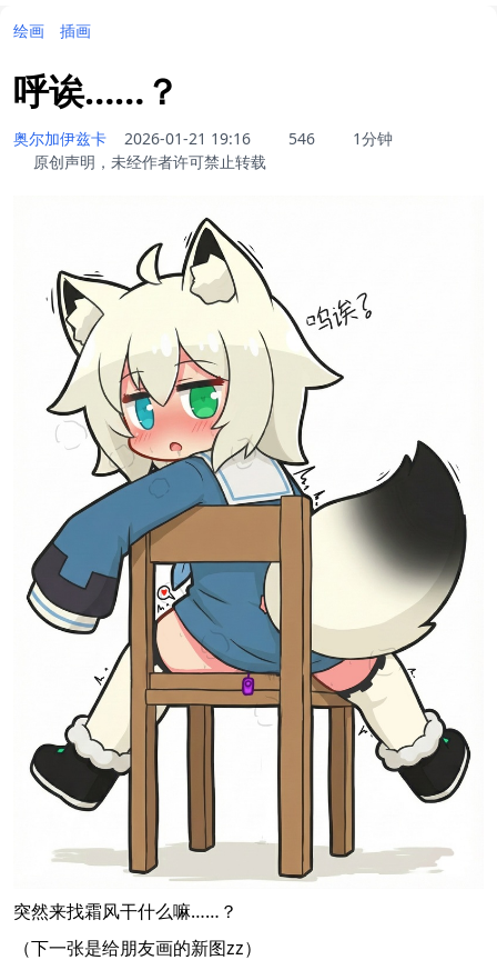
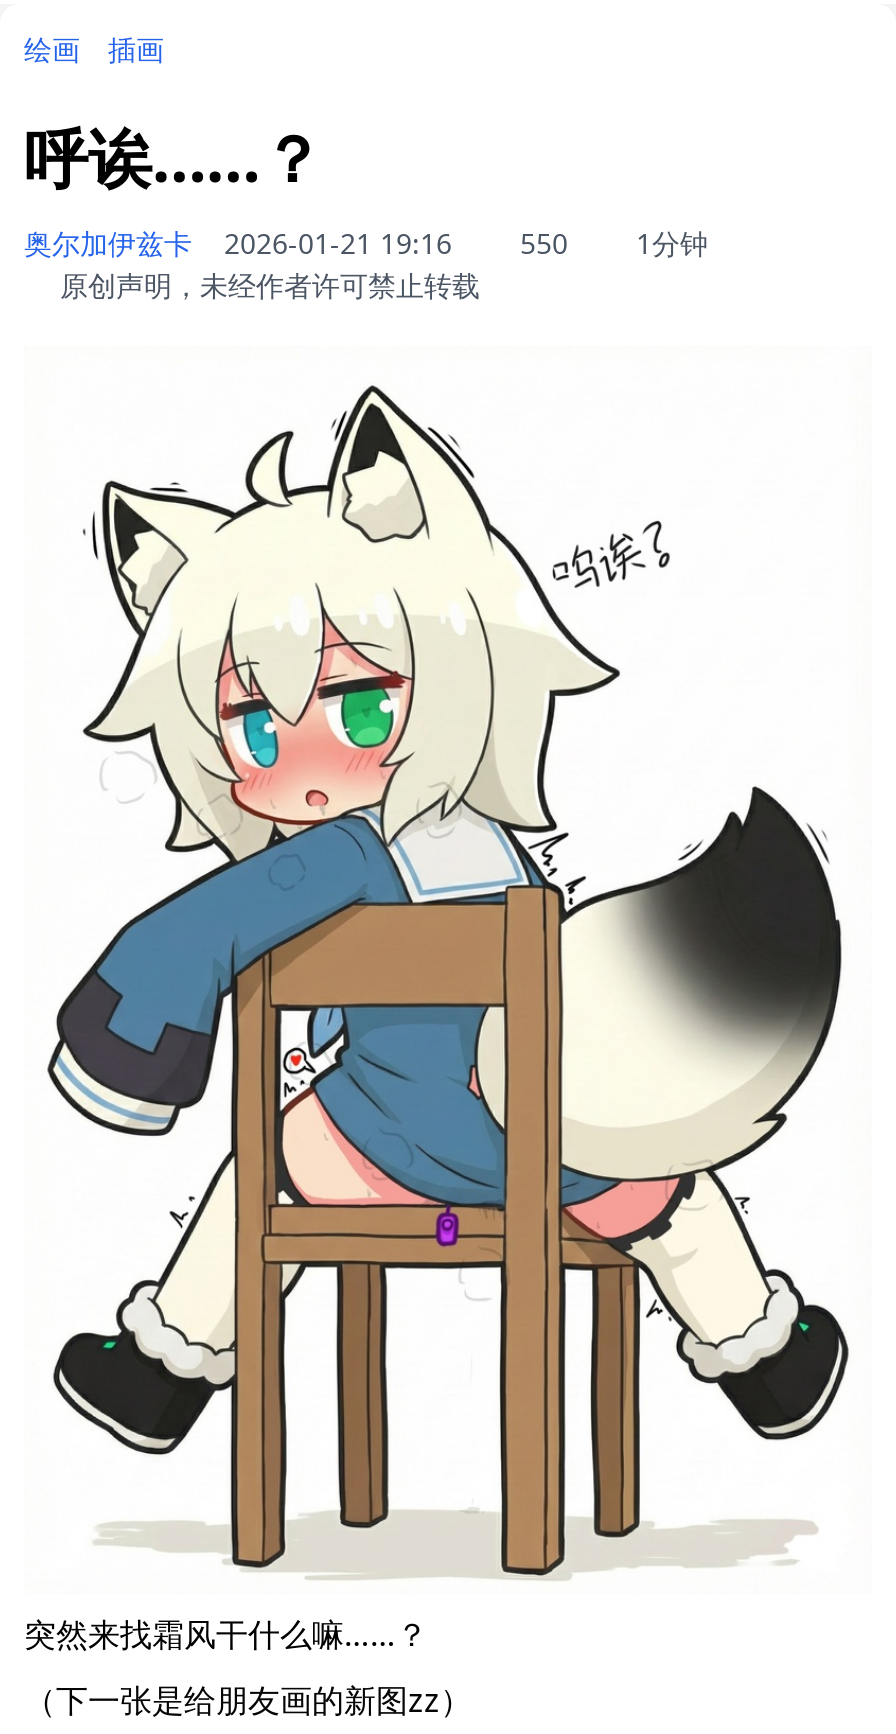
[13,128,393,149] 奥尔加伊兹卡 2026-01-21 19:16 546 1分钟 -> [24,224,708,262] 奥尔加伊兹卡 2026-01-21 19:16 550 1分钟

